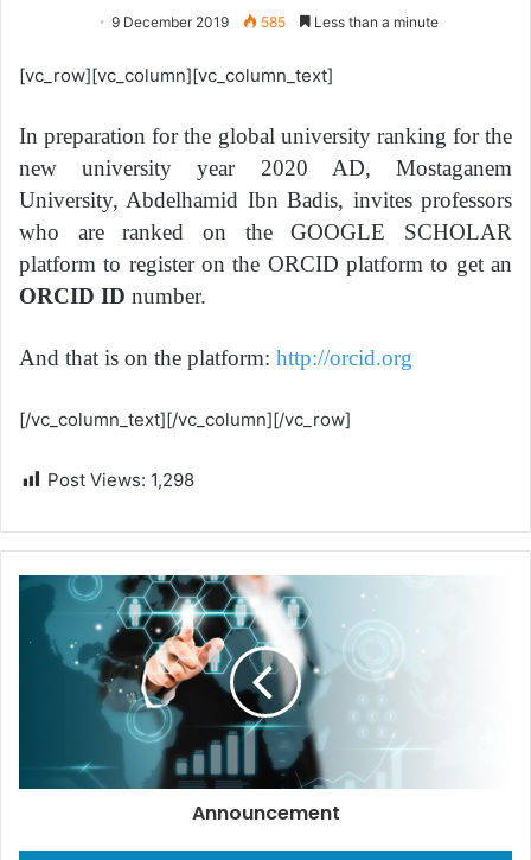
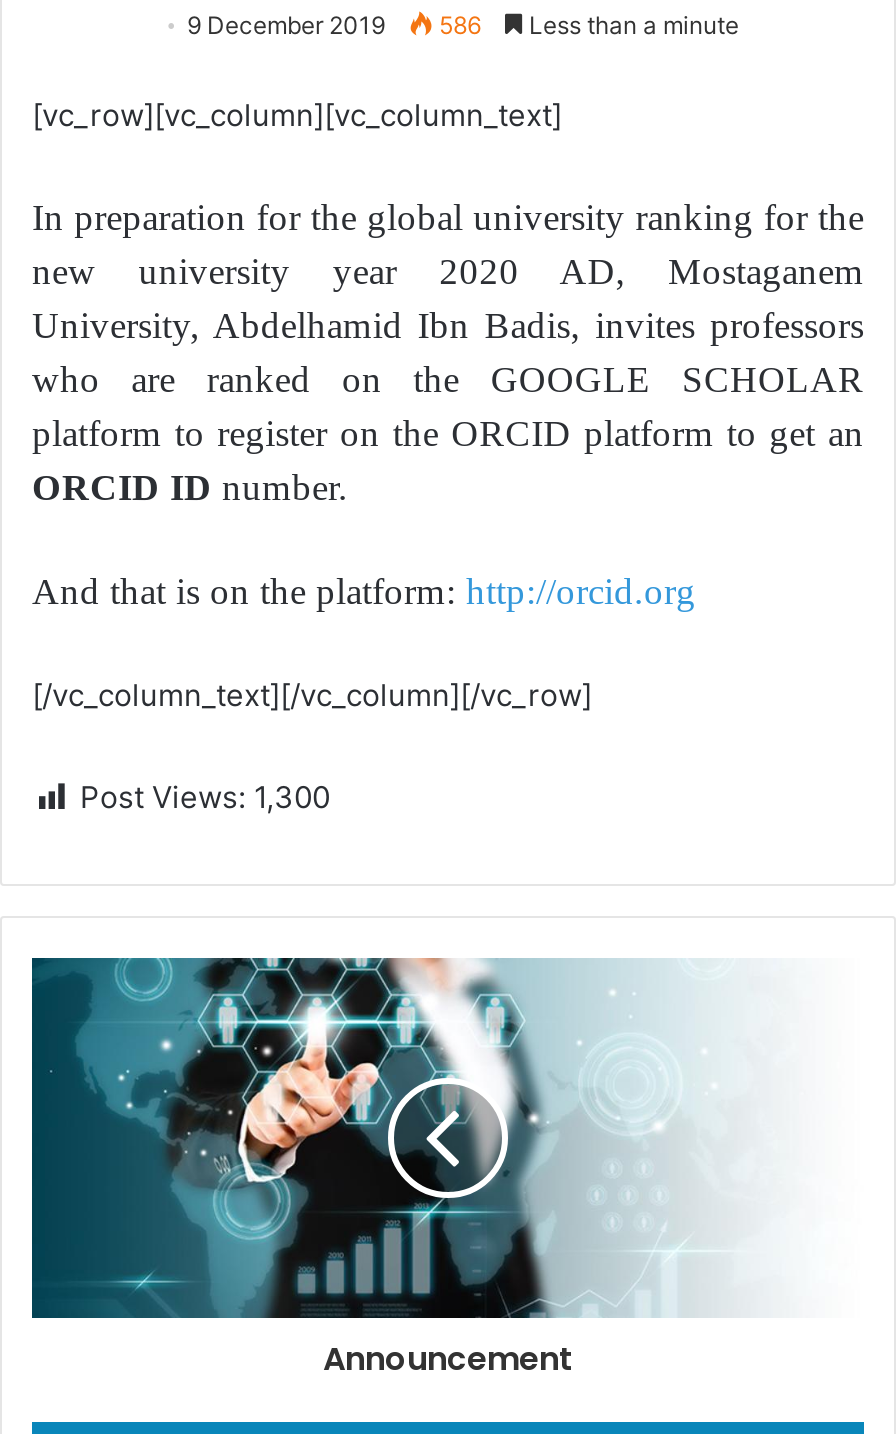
[111,13,438,31] 9 December 2019 585 Less than a minute -> [187,10,739,40] 9 December 2019 586 Less than a minute
[47,468,194,491] Post Views: 1,298 -> [80,778,330,816] Post Views: 1,300

